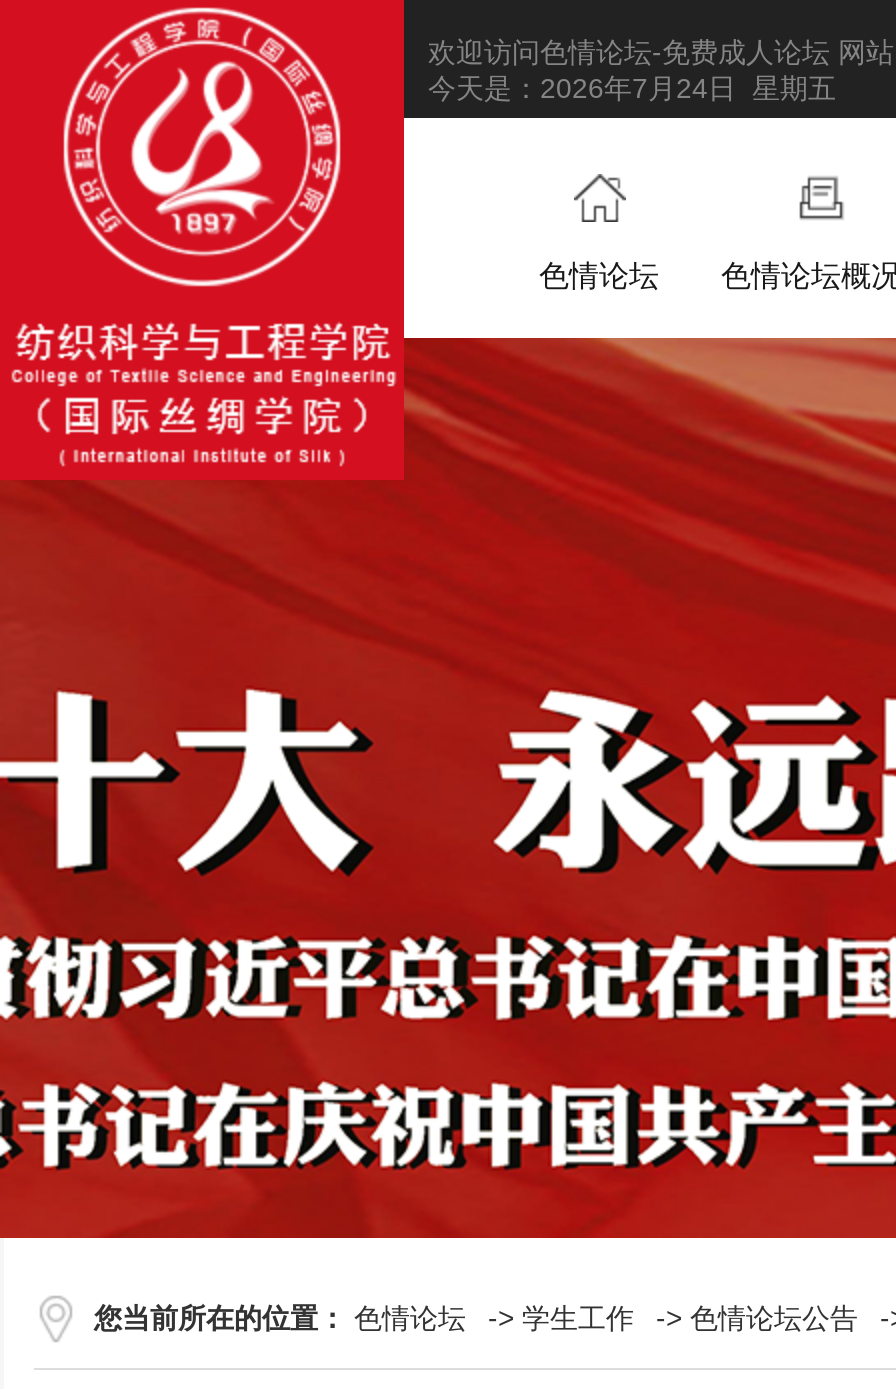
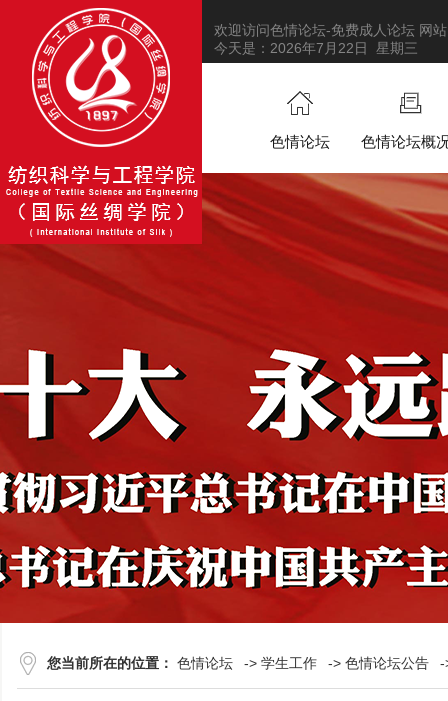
[428,72,836,104] 今天是：2026年7月24日 星期五 -> [214,40,418,56] 今天是：2026年7月22日 星期三

